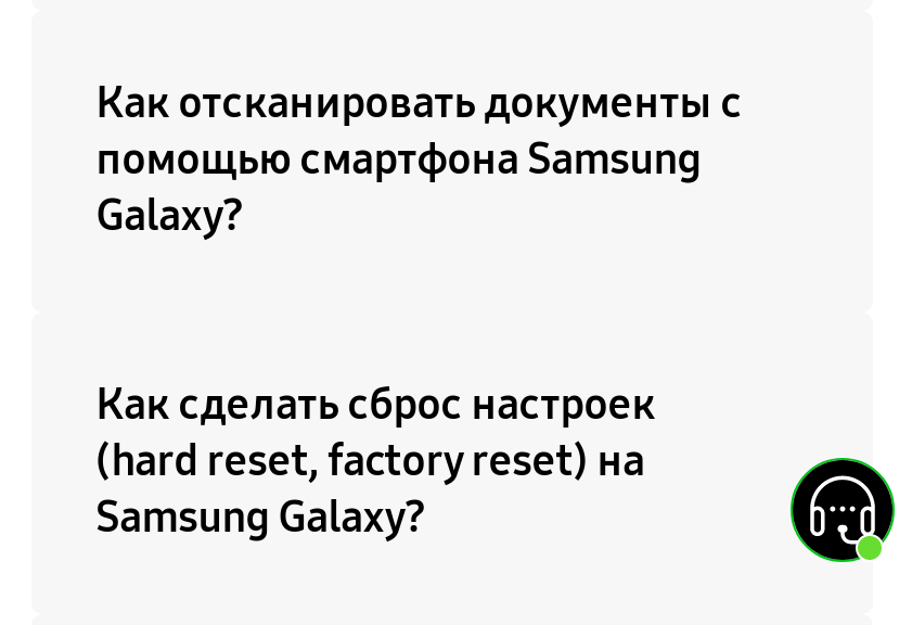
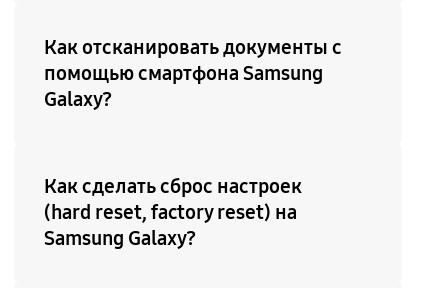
[788,456,897,564] [image] -> none

